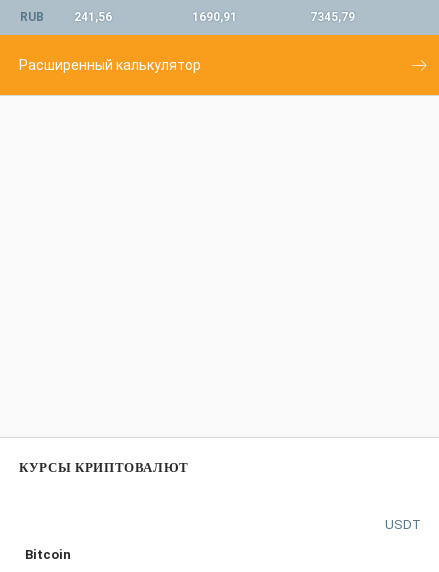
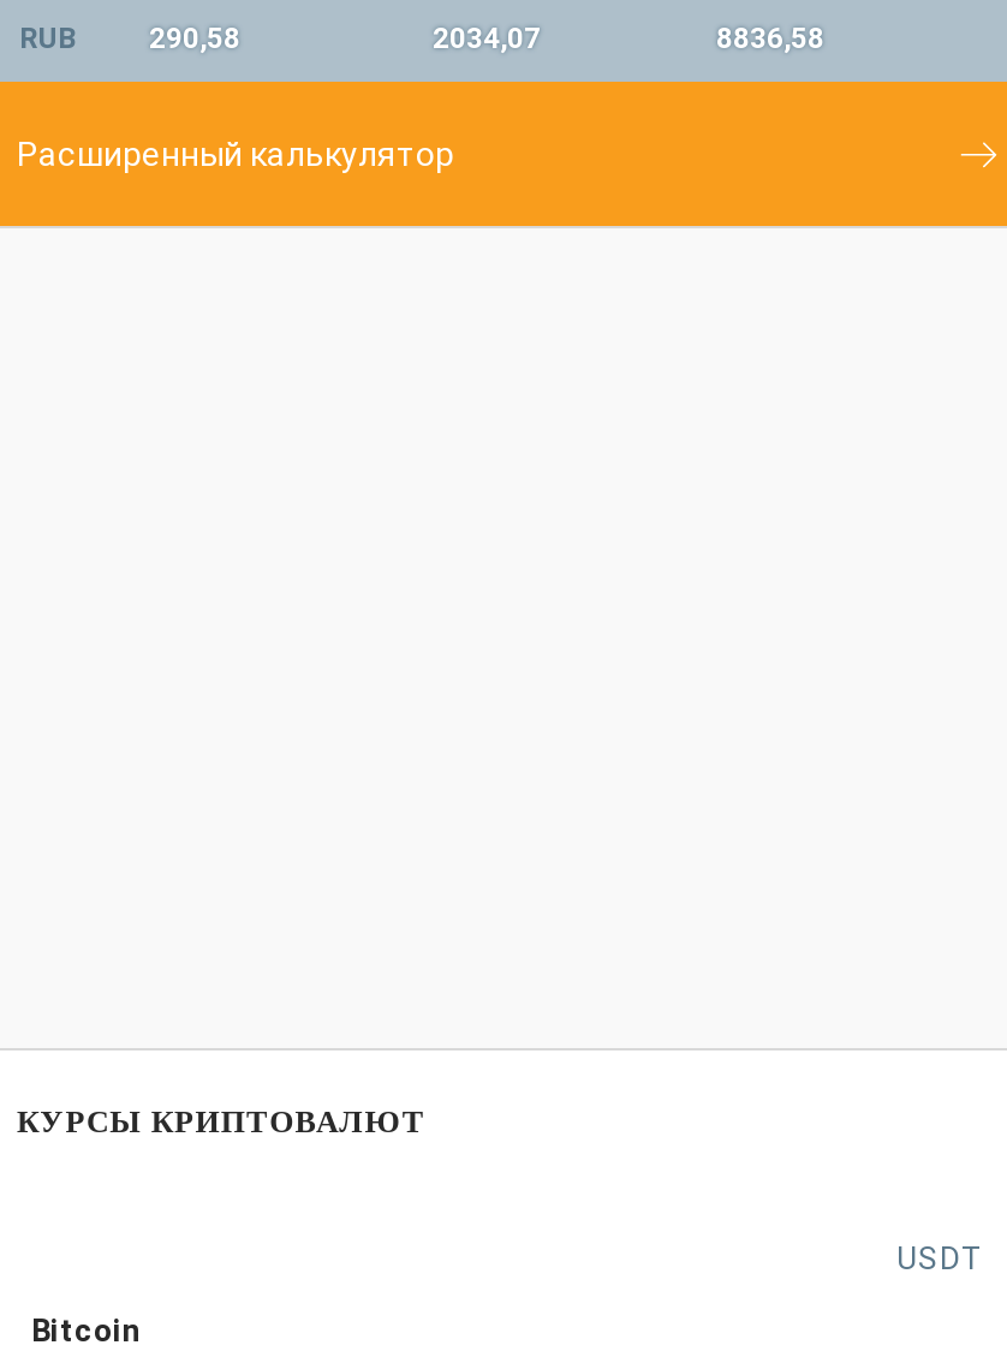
[74,10,112,24] 241,56 -> [149,21,240,55] 290,58
[192,10,237,24] 1690,91 -> [433,21,541,55] 2034,07
[310,10,355,24] 7345,79 -> [716,21,824,55] 8836,58

